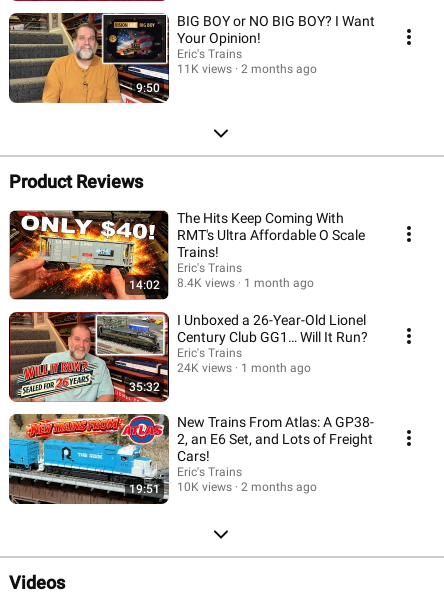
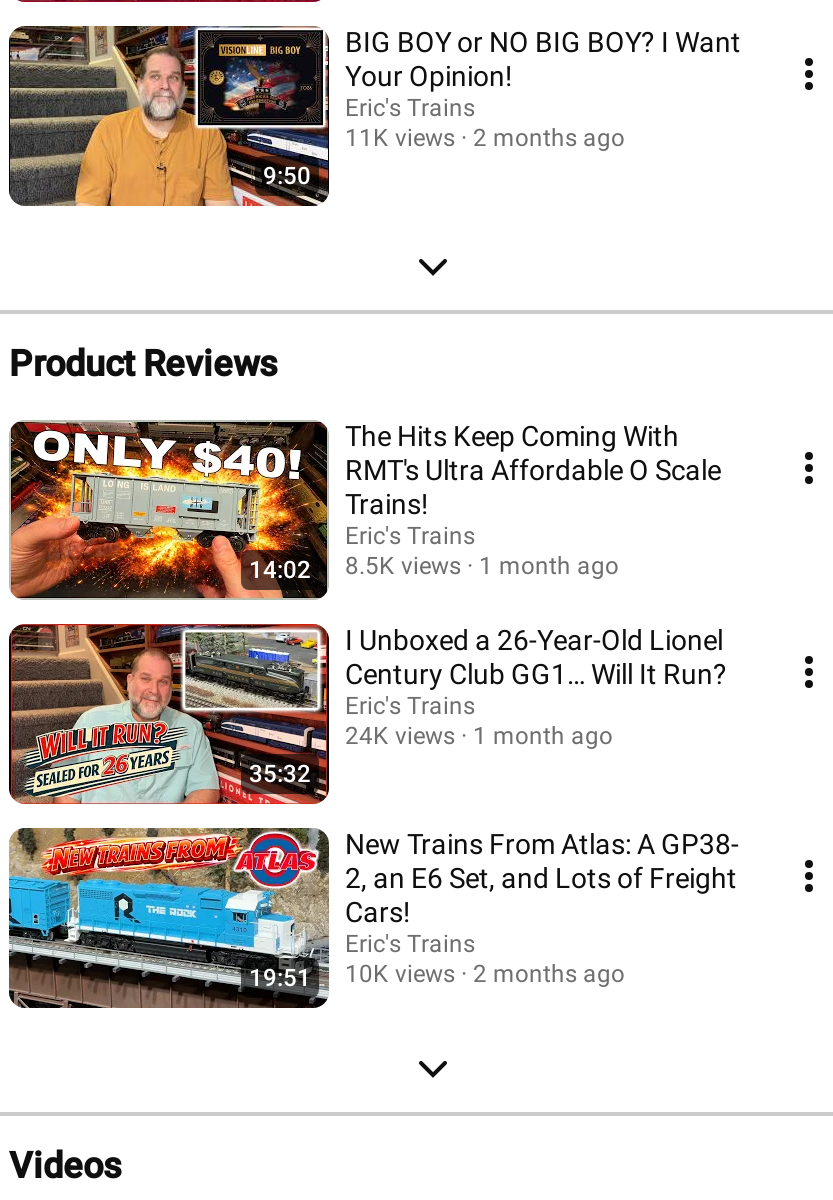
[129,275,314,291] 14:02 8.4K views 1 month ago -> [249,551,619,583] 14:02 8.5K views 1 month ago

